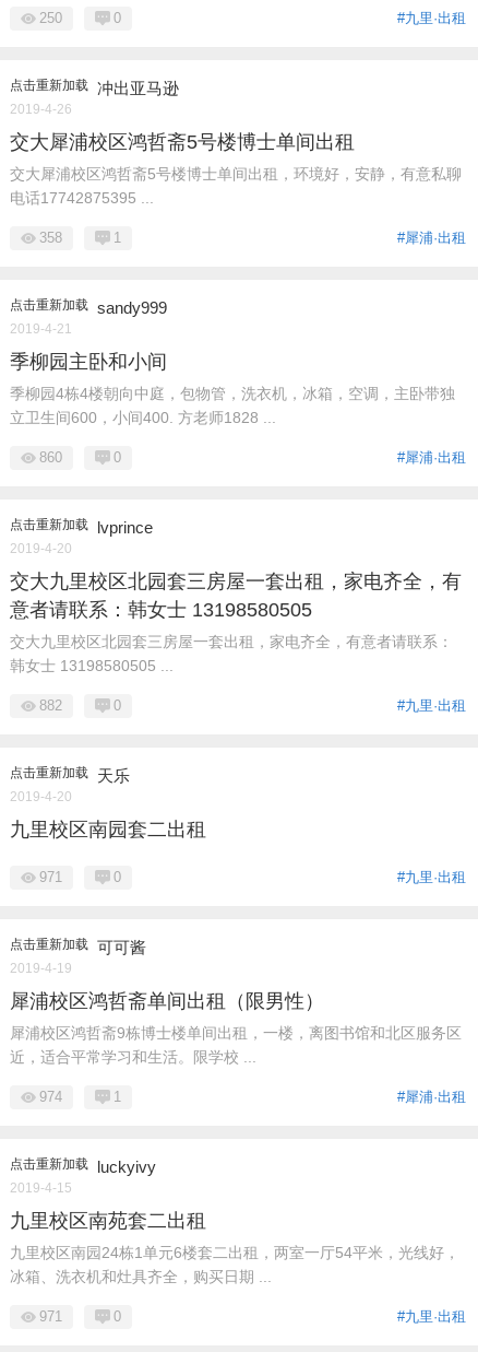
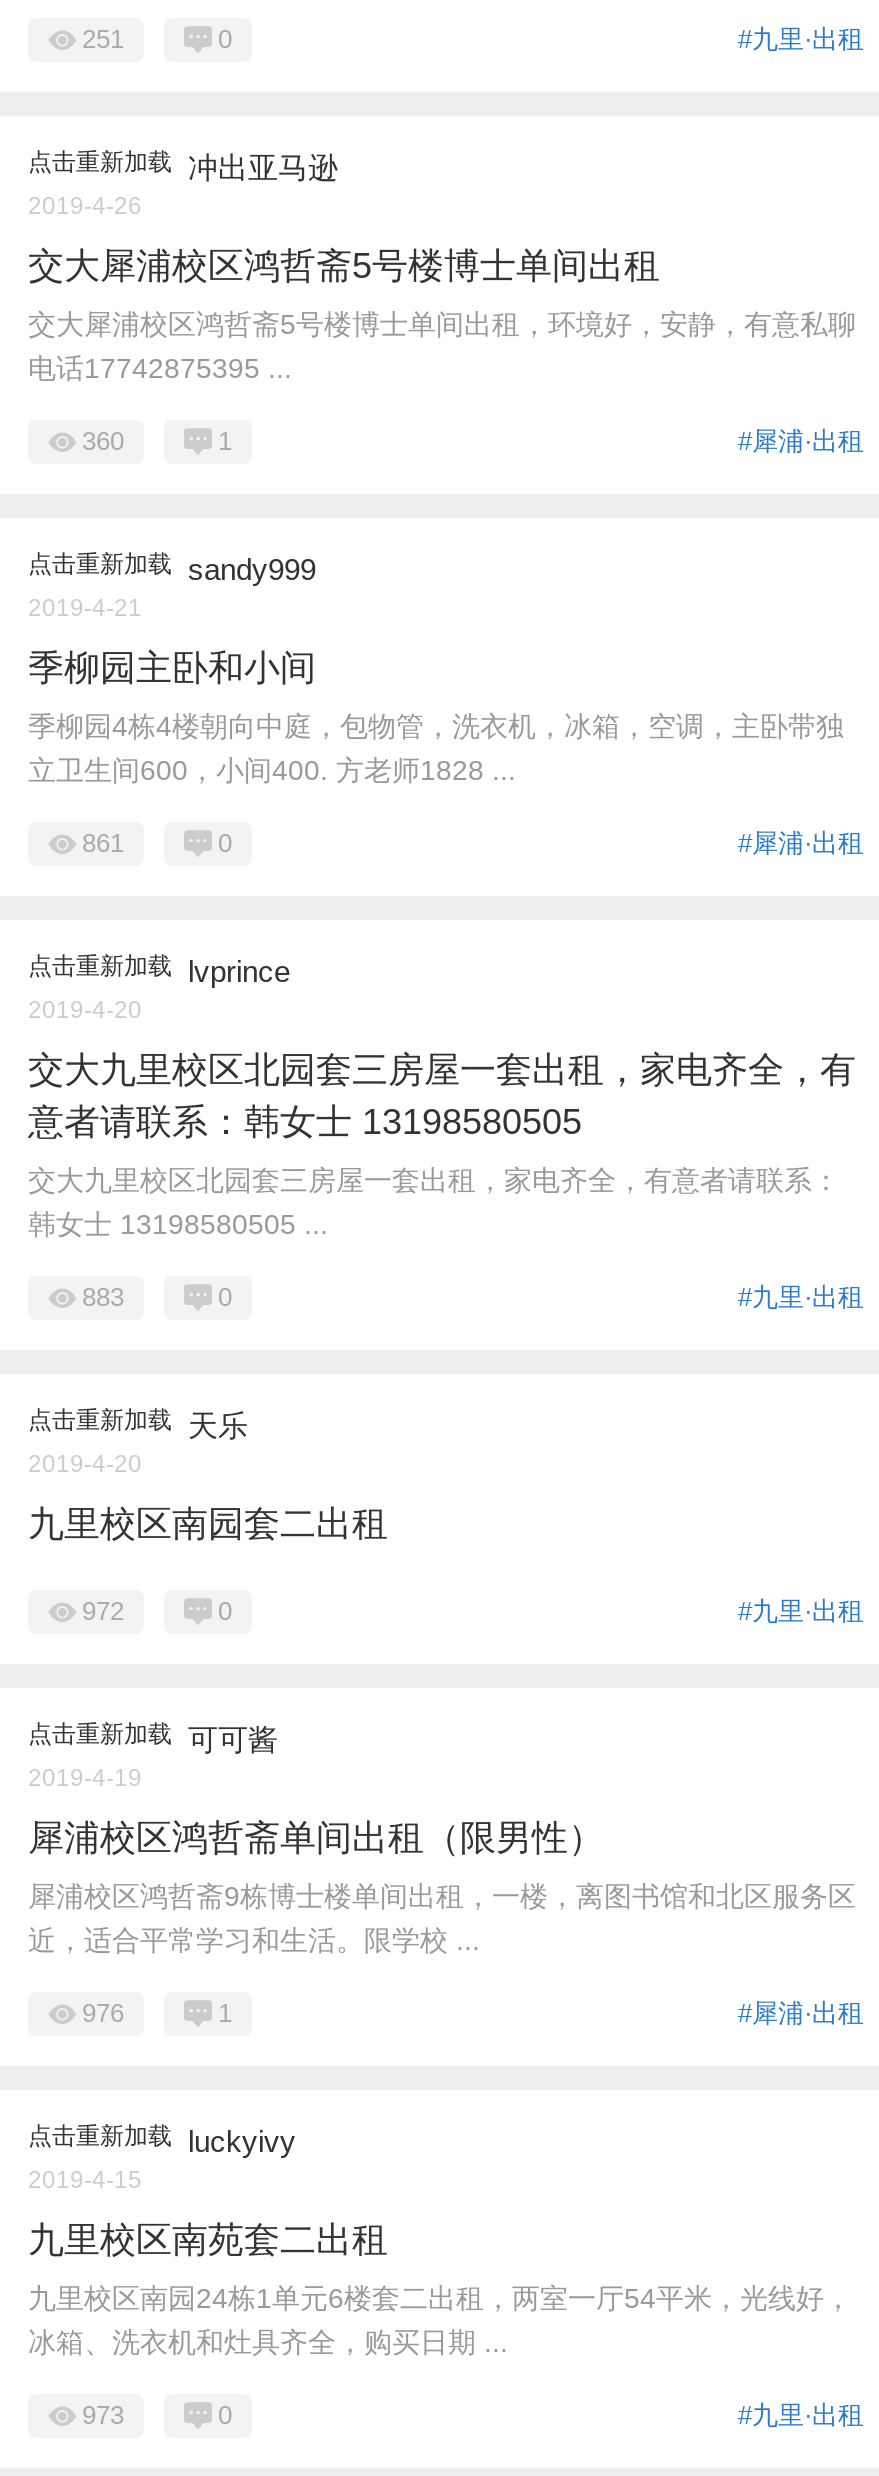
[39,10,62,26] 250 -> [82,24,124,54] 251
[39,230,62,246] 358 -> [82,426,124,456] 360
[39,449,62,466] 860 -> [82,828,124,858] 861
[39,697,62,714] 882 -> [82,1282,124,1312] 883
[39,869,62,885] 971 -> [82,1596,124,1626] 972
[39,1089,62,1105] 974 -> [82,1998,124,2028] 976
[39,1308,62,1325] 971 -> [82,2400,124,2430] 973

